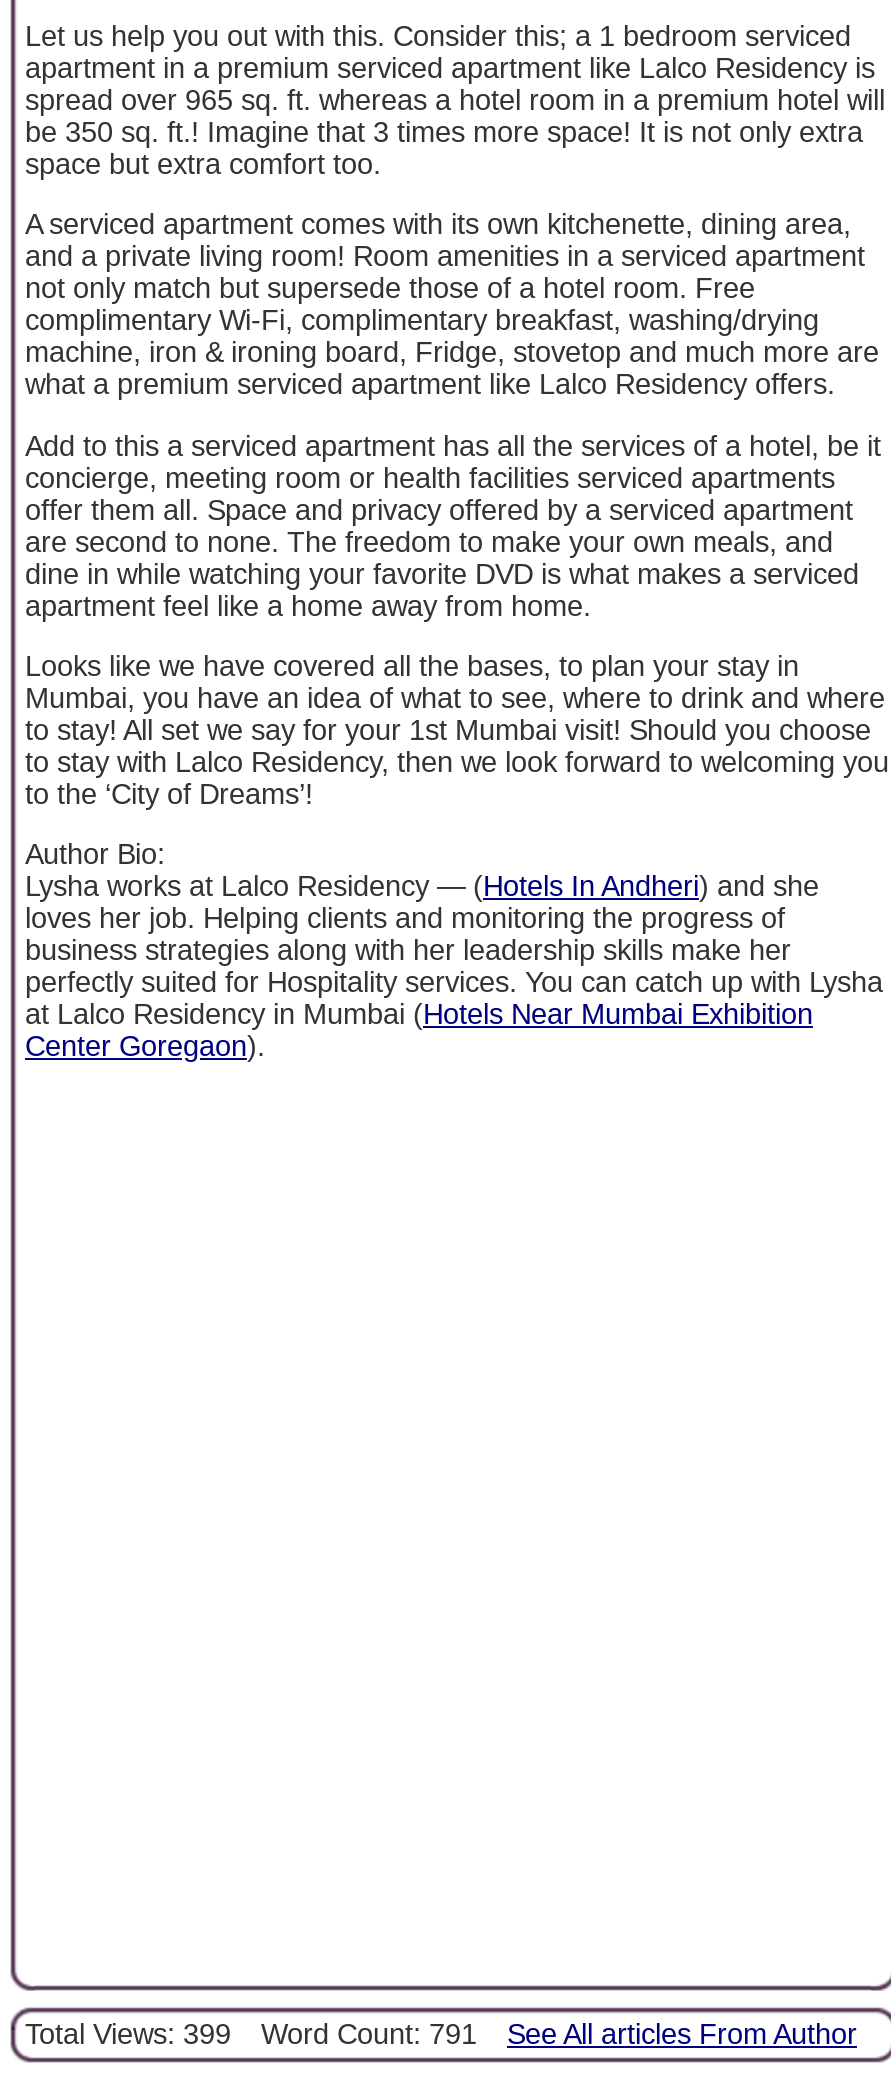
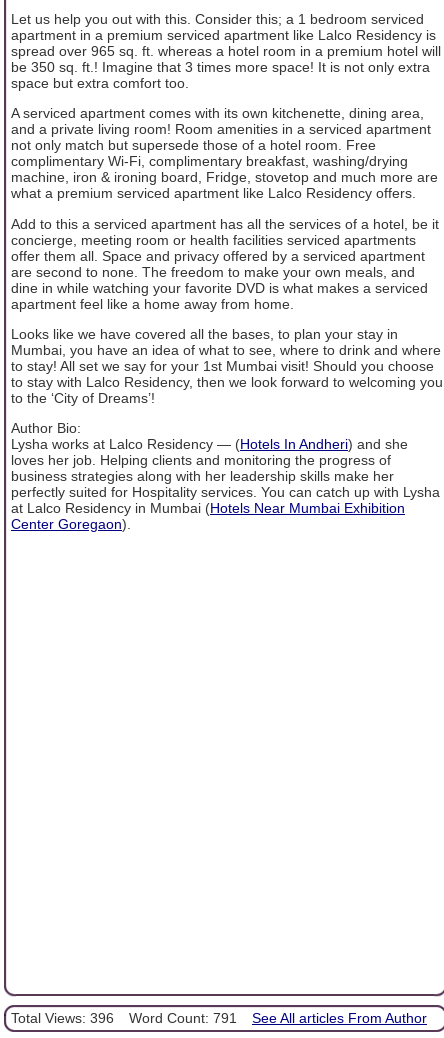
[25,2018,857,2050] Total Views: 399 Word Count: 791 See All articles From Author -> [11,1010,427,1026] Total Views: 396 Word Count: 791 See All articles From Author

